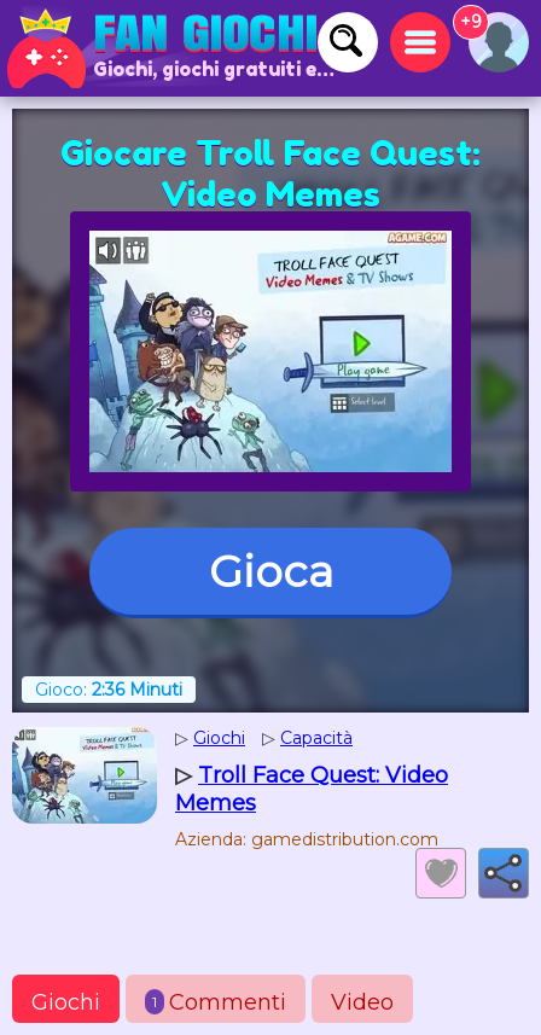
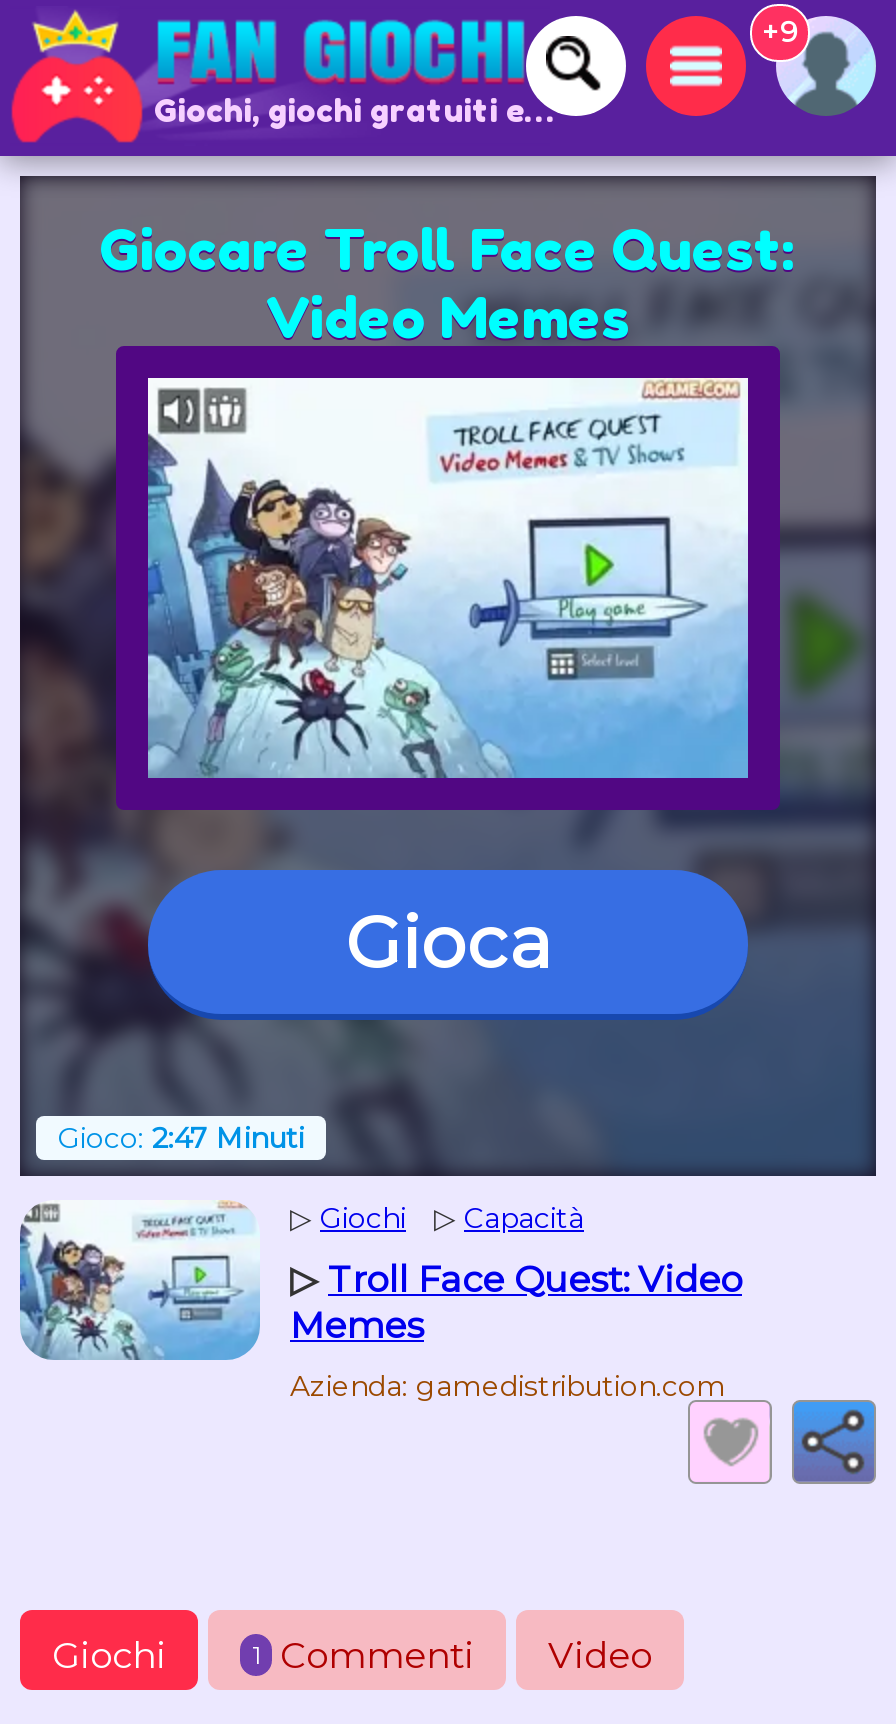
[35,679,182,700] Gioco: 2:36 Minuti -> [58,1120,304,1156] Gioco: 2:47 Minuti

